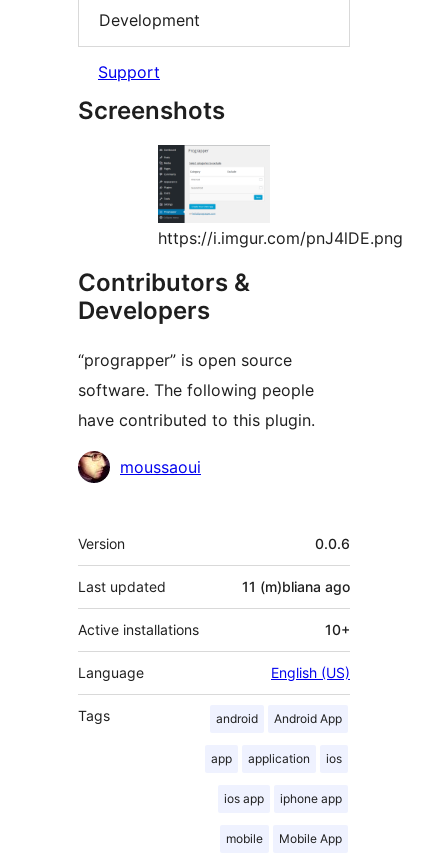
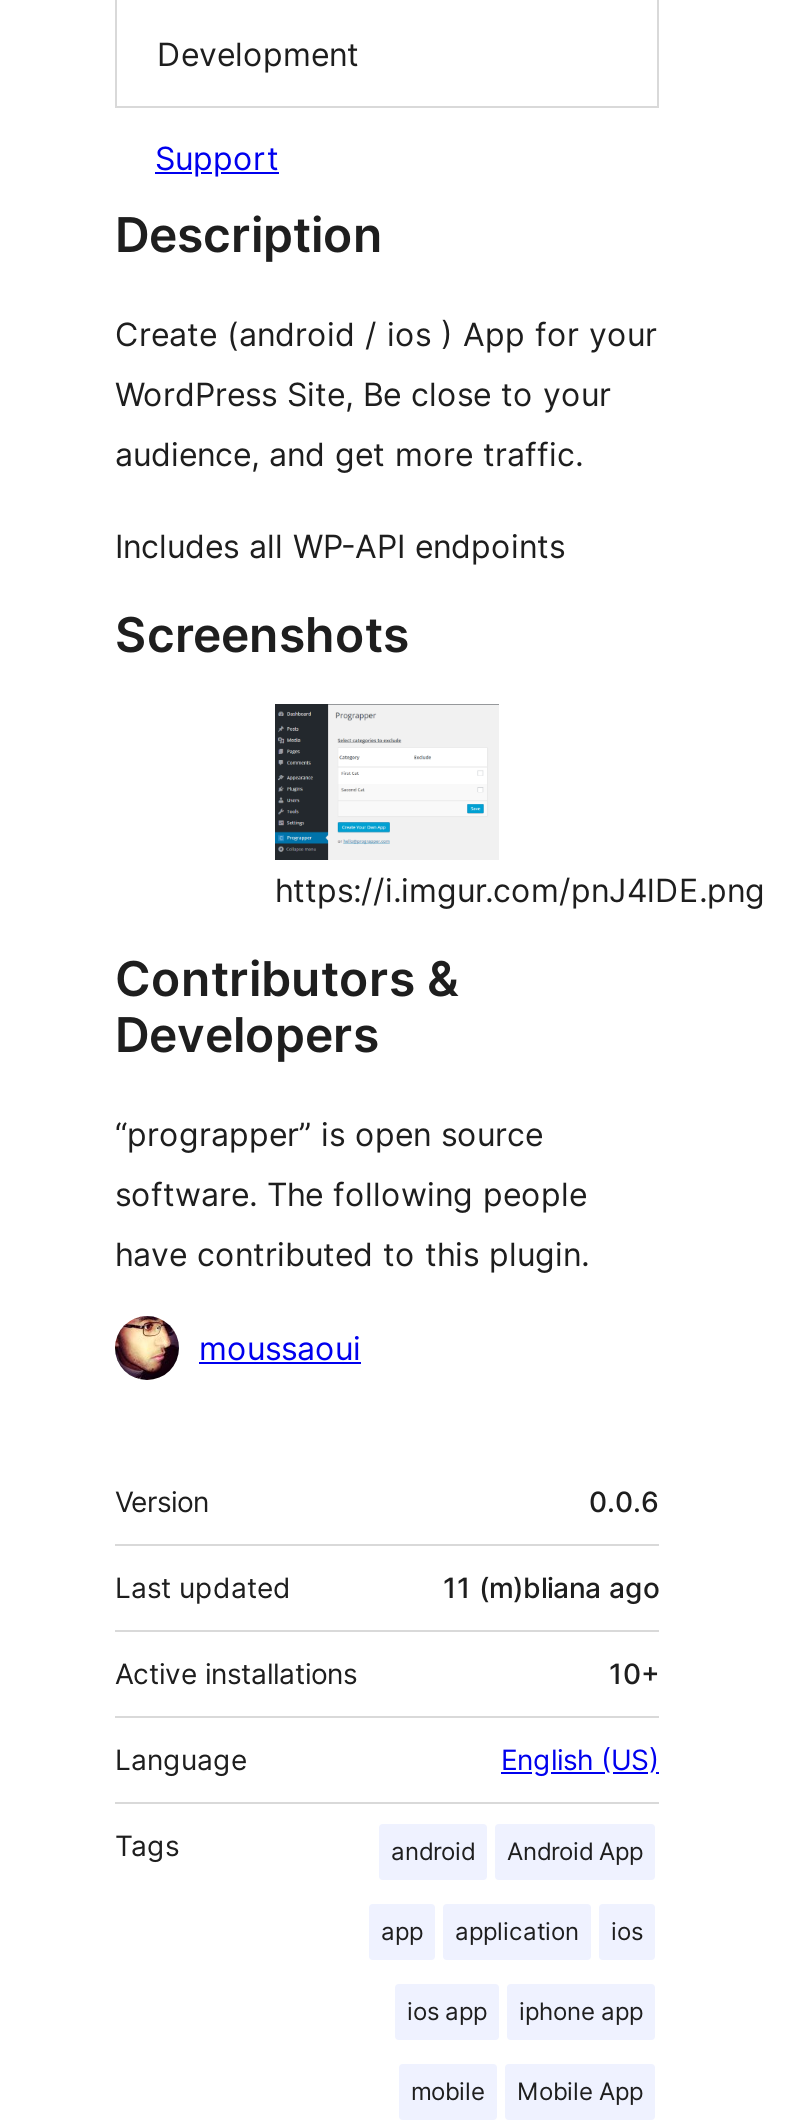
none -> [115,207,657,567] Description | Create (android / ios ) App for your | WordPress Site, Be close to your | audience, and get more traffic. | Includes all WP-API endpoints

